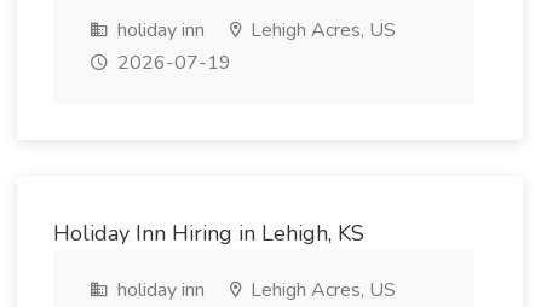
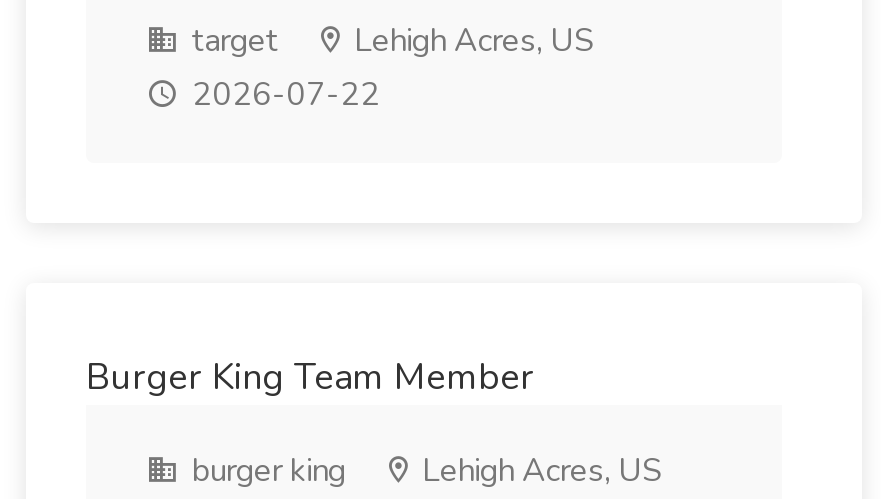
[117,17,205,44] holiday inn -> [192,19,278,63] target
[113,50,231,76] 2026-07-19 -> [184,73,380,117] 2026-07-22
[53,219,364,248] Holiday Inn Hiring in Lehigh, KS -> [86,353,534,401] Burger King Team Member
[117,277,205,303] holiday inn -> [192,449,346,493] burger king

